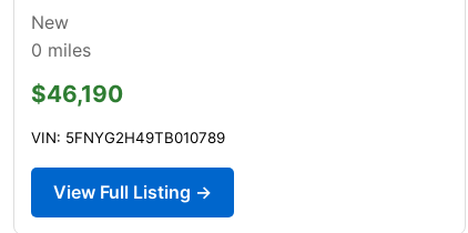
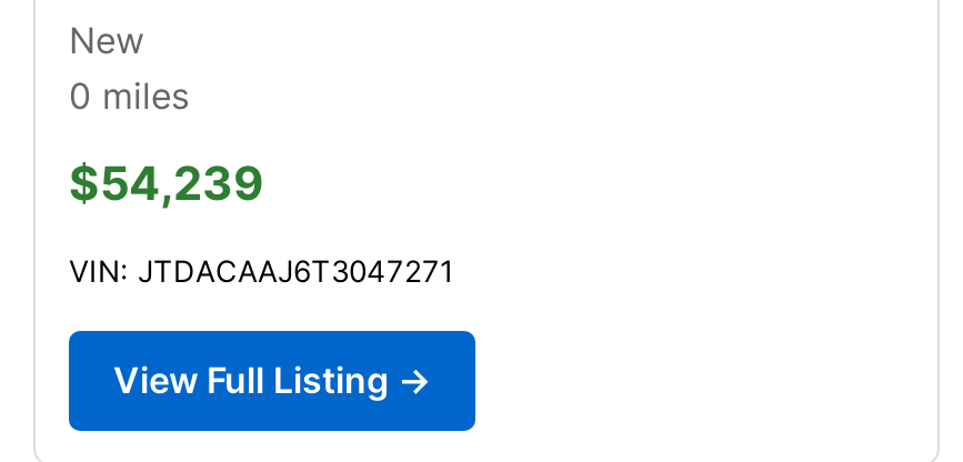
[31,80,123,108] $46,190 -> [69,155,264,211] $54,239
[31,129,225,146] VIN: 5FNYG2H49TB010789 -> [69,253,453,289] VIN: JTDACAAJ6T3047271

